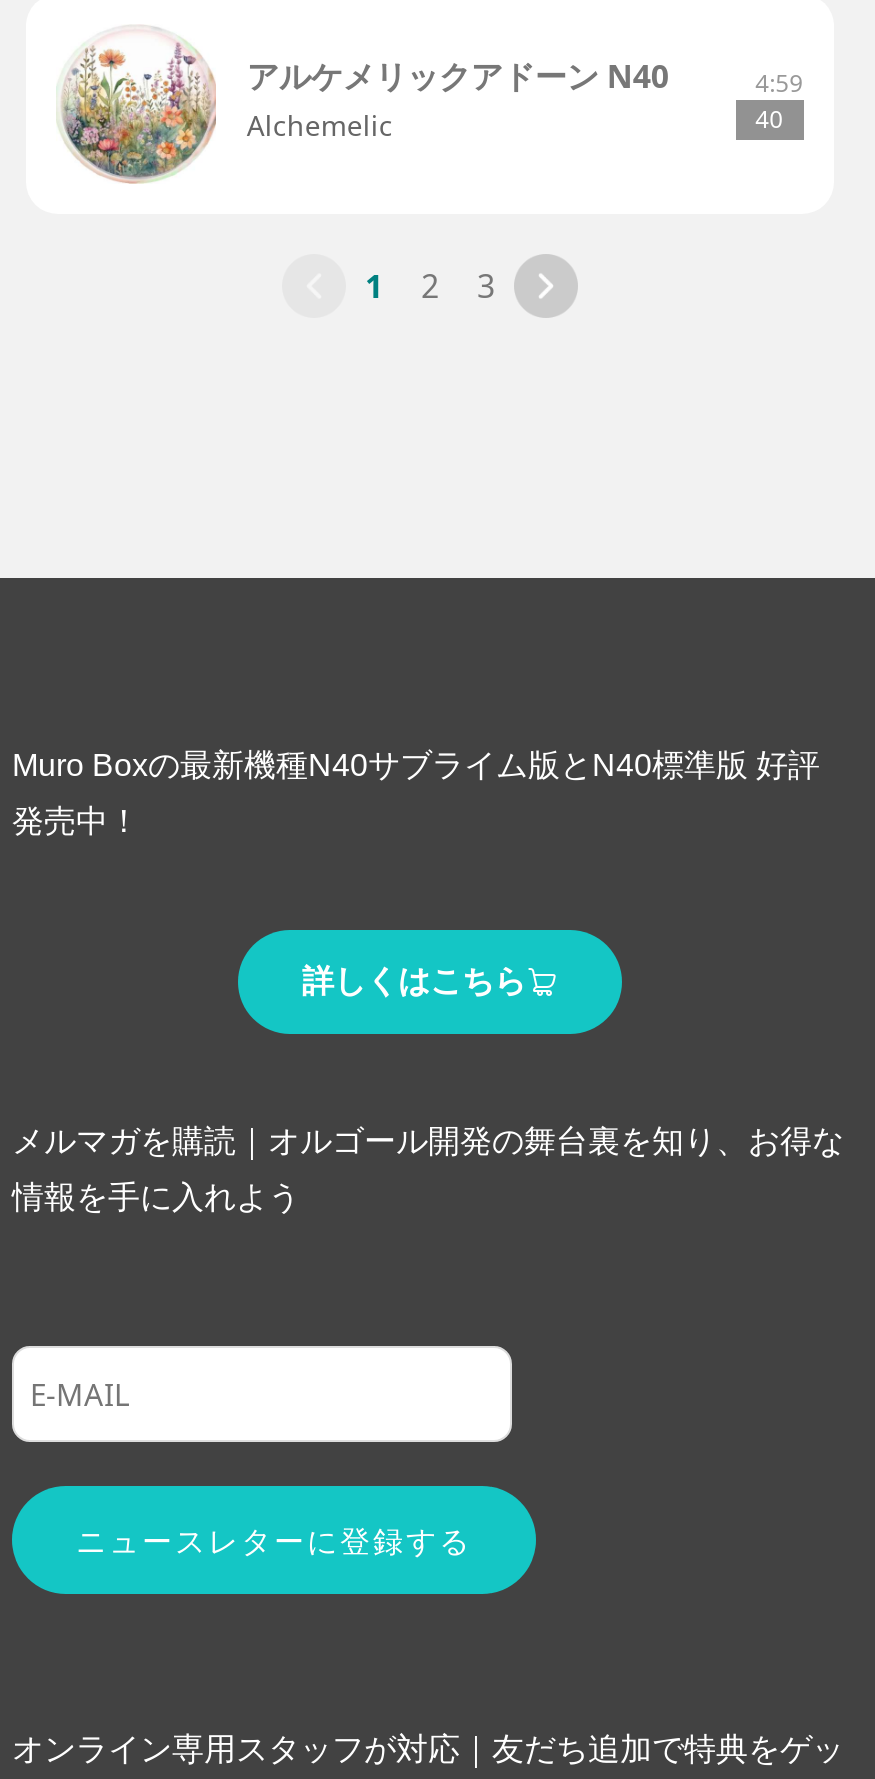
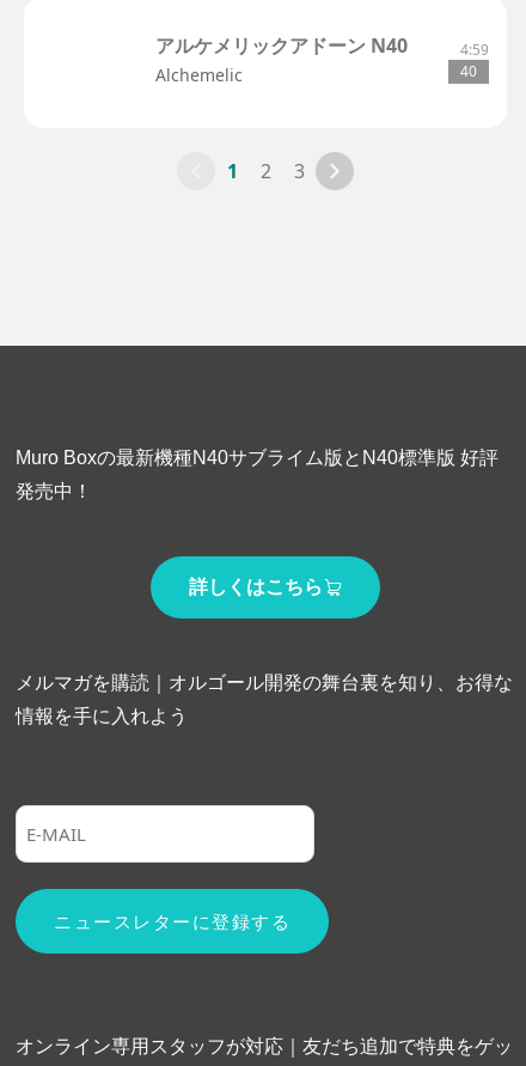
[58,40,218,184] [image] -> none

